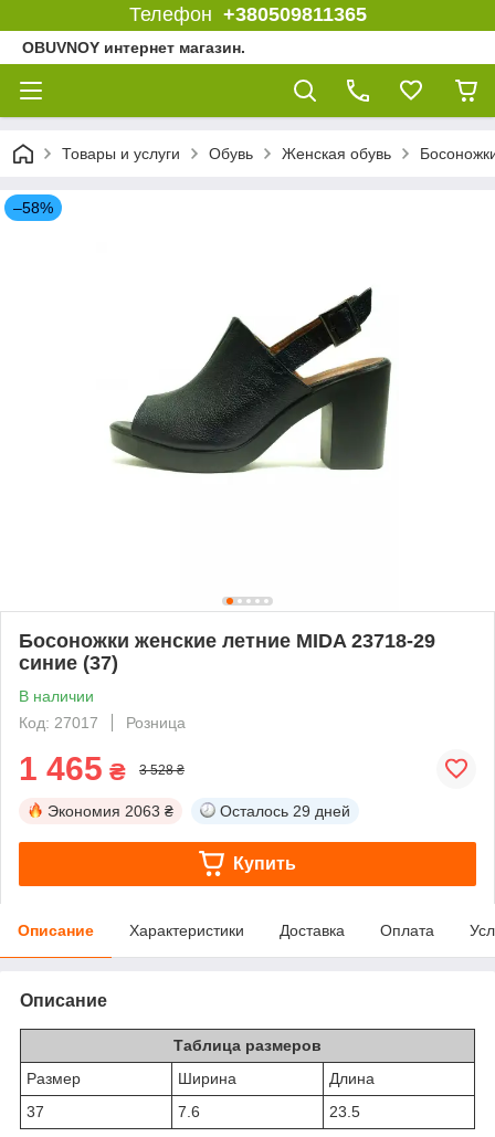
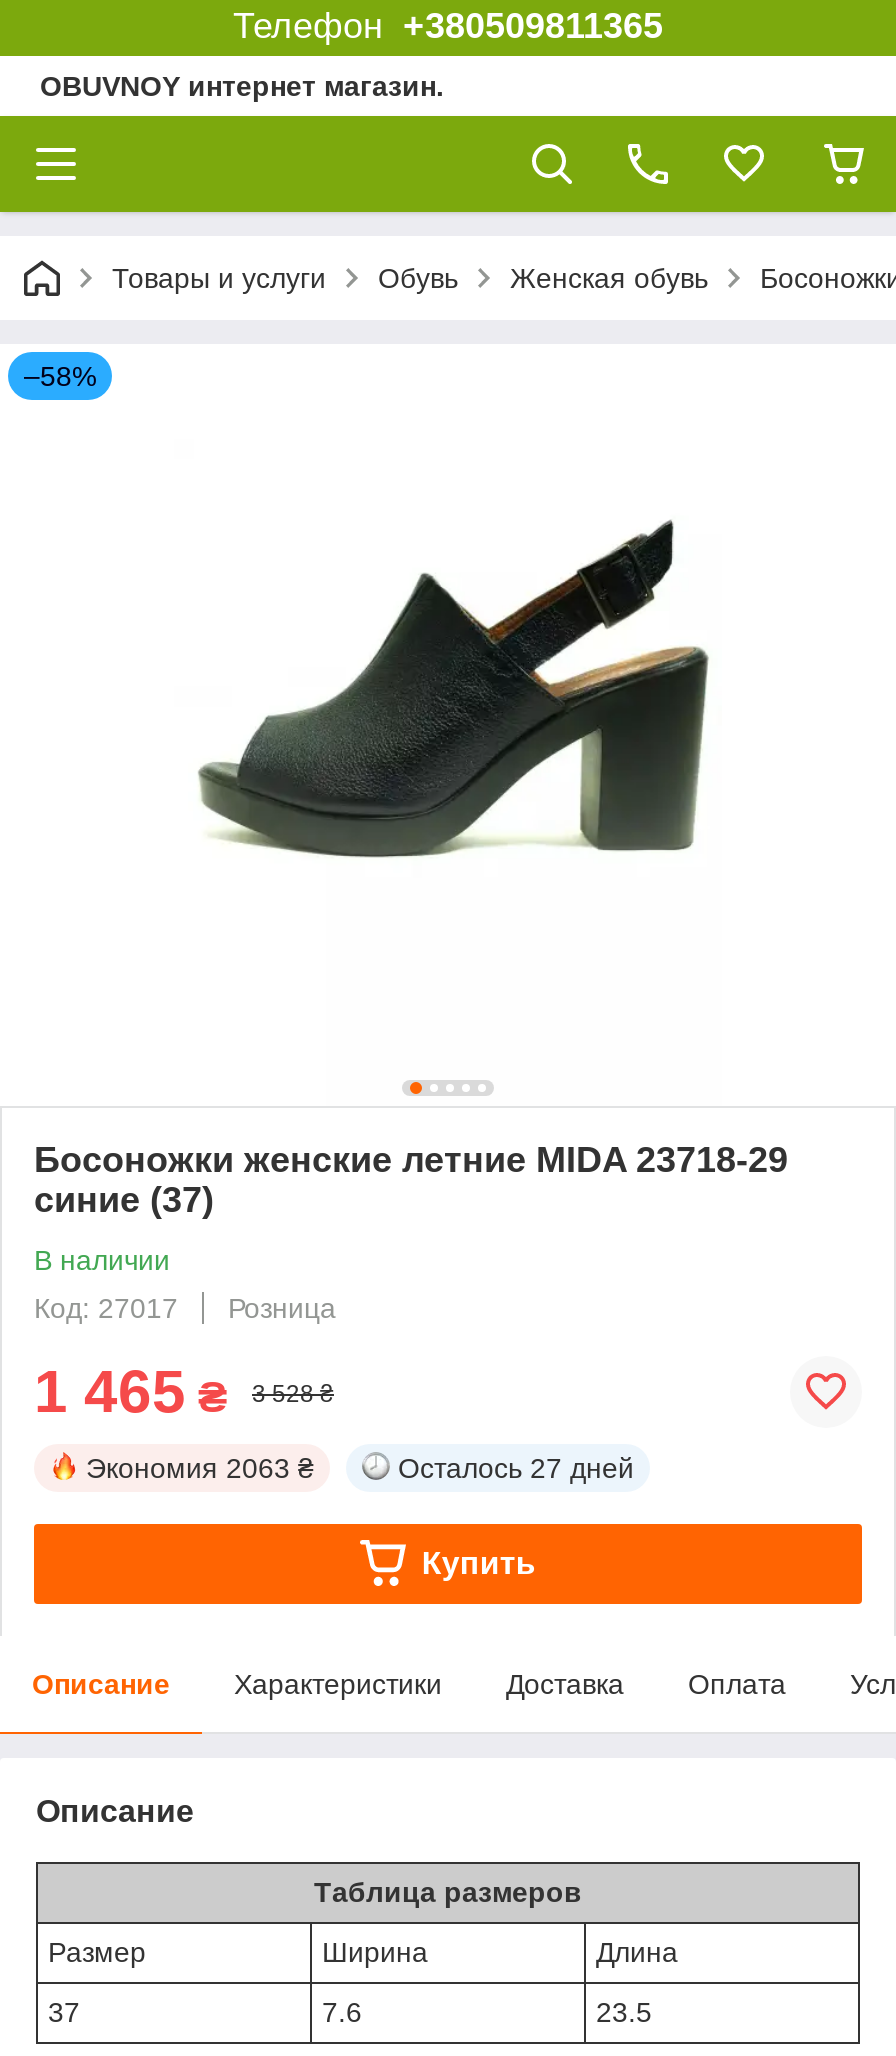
[220,802,350,820] Осталось 29 дней -> [398,1452,634,1484] Осталось 27 дней

